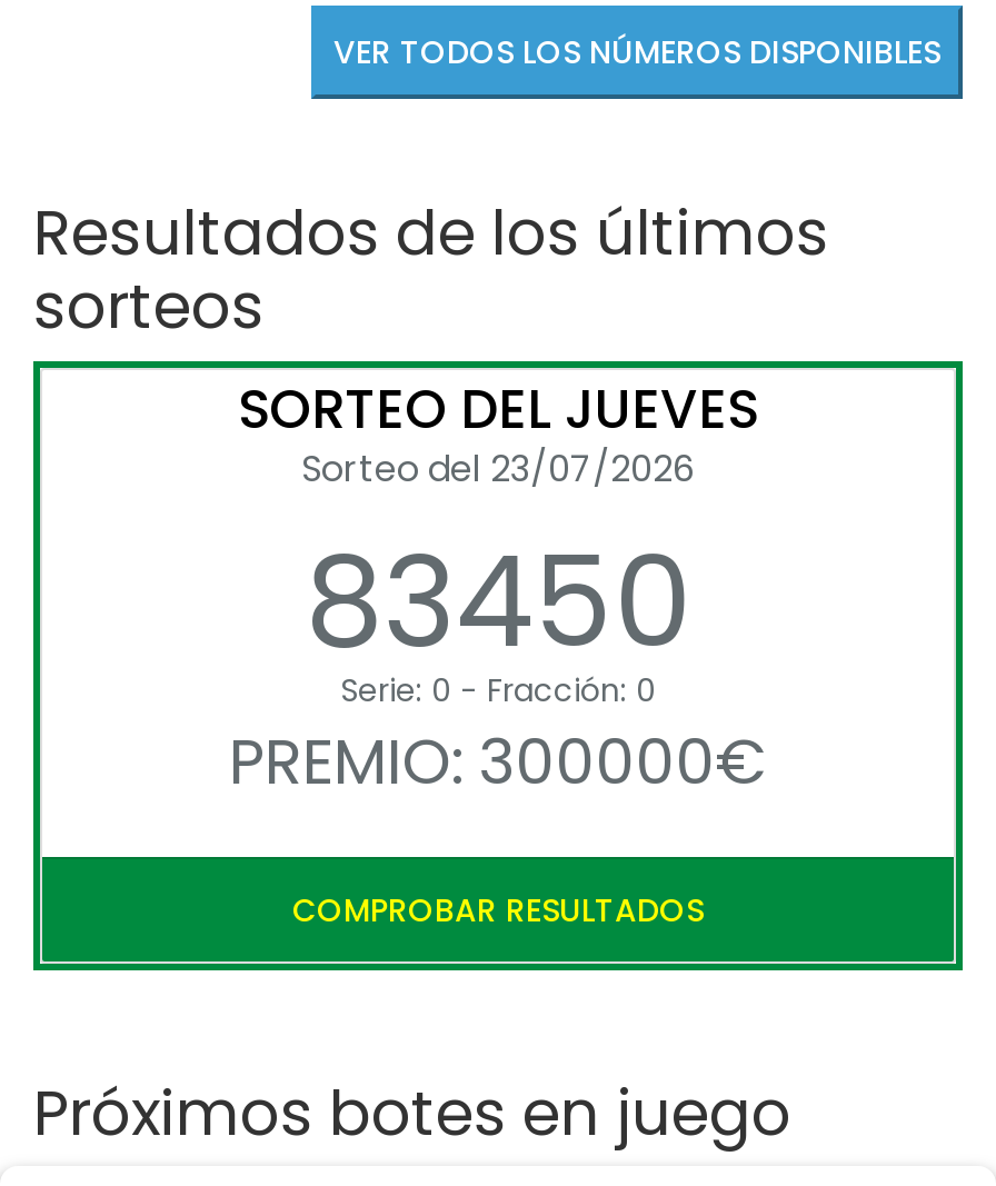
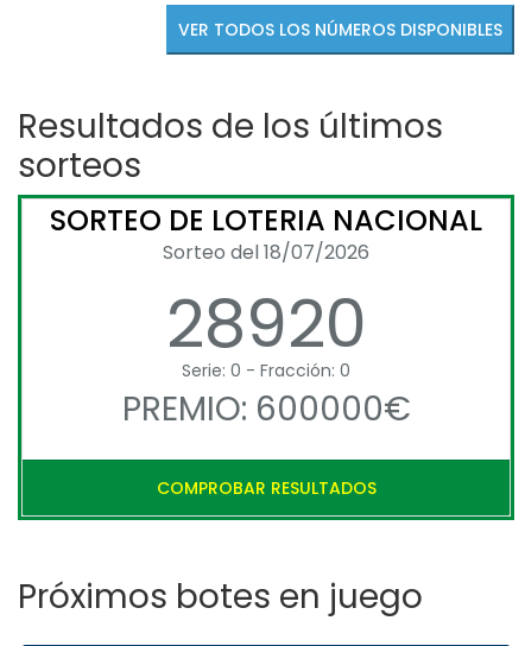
[238,373,758,691] SORTEO DEL JUEVES | Sorteo del 23/07/2026 | 83450 -> [50,201,482,370] SORTEO DE LOTERIA NACIONAL | Sorteo del 18/07/2026 | 28920
[229,720,767,807] PREMIO: 300000€ -> [122,386,410,432] PREMIO: 600000€

